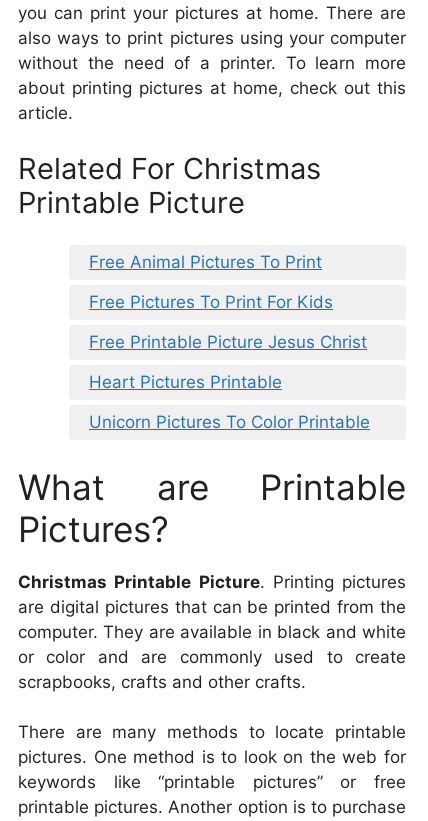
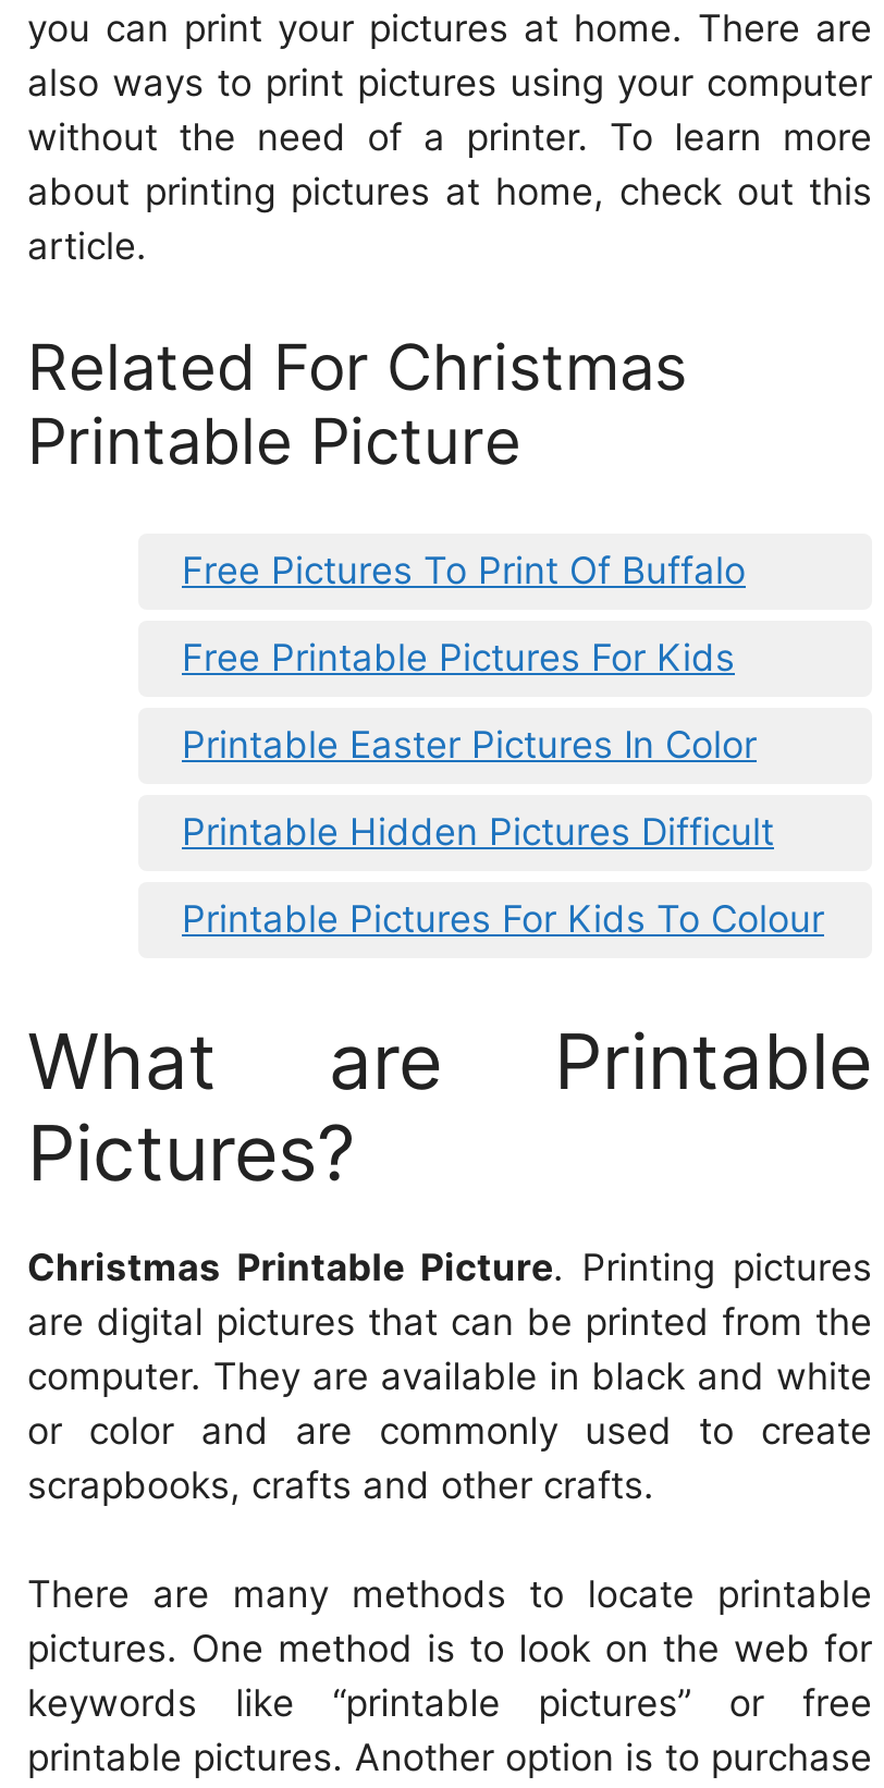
[89,252,322,272] Free Animal Pictures To Print -> [182,549,746,593] Free Pictures To Print Of Buffalo
[89,292,333,312] Free Pictures To Print For Kids -> [182,637,735,680] Free Printable Pictures For Kids
[89,332,367,352] Free Printable Picture Jesus Christ -> [182,724,757,767] Printable Easter Pictures In Color
[89,372,282,392] Heart Pictures Printable -> [182,811,774,854] Printable Hidden Pictures Difficult
[89,412,370,432] Unicorn Pictures To Color Printable -> [182,898,824,941] Printable Pictures For Kids To Colour

